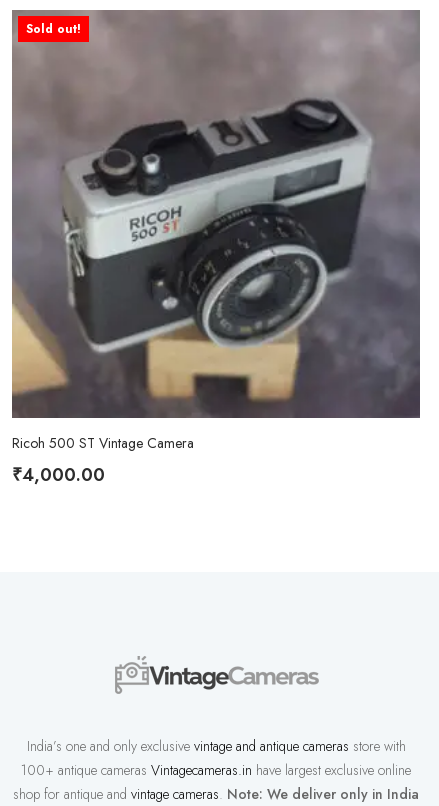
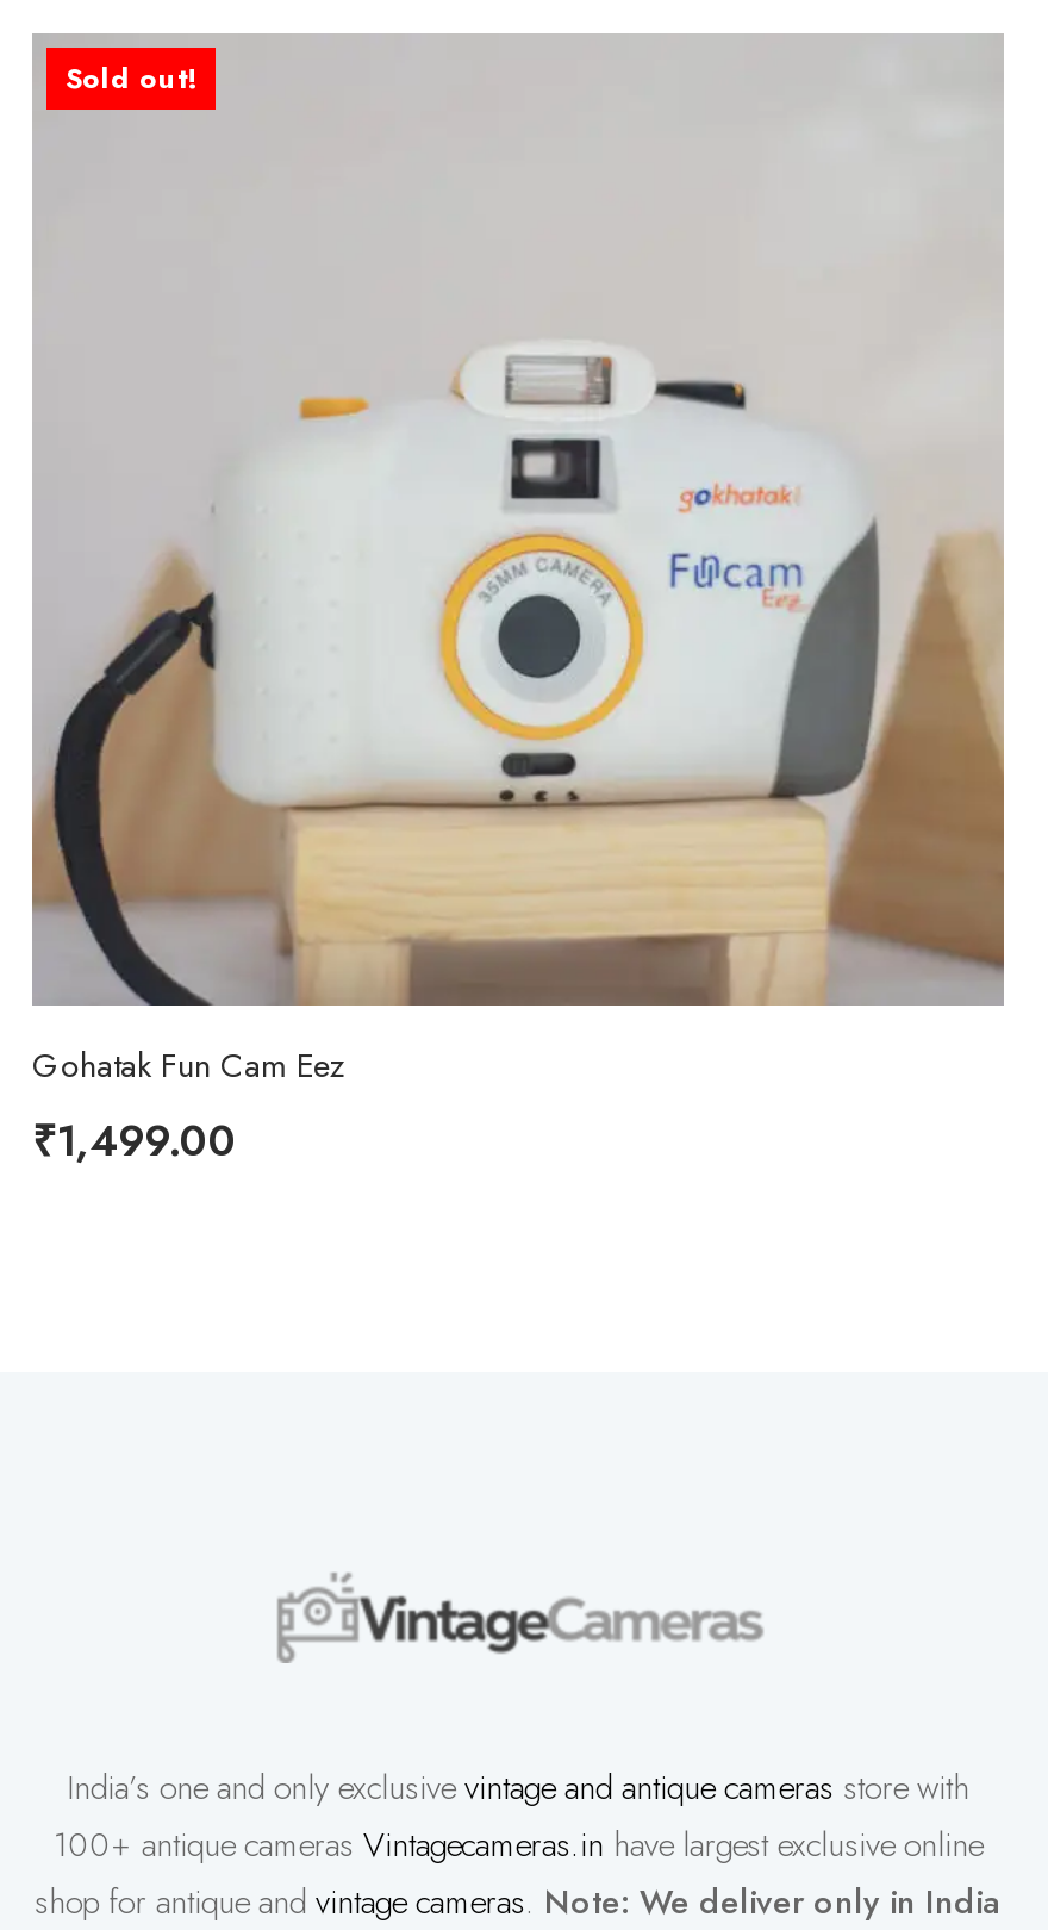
[12,10,421,488] [image] | Ricoh 500 ST Vintage Camera | ₹4,000.00 -> [32,36,1006,1172] [image] | Gohatak Fun Cam Eez | ₹1,499.00

